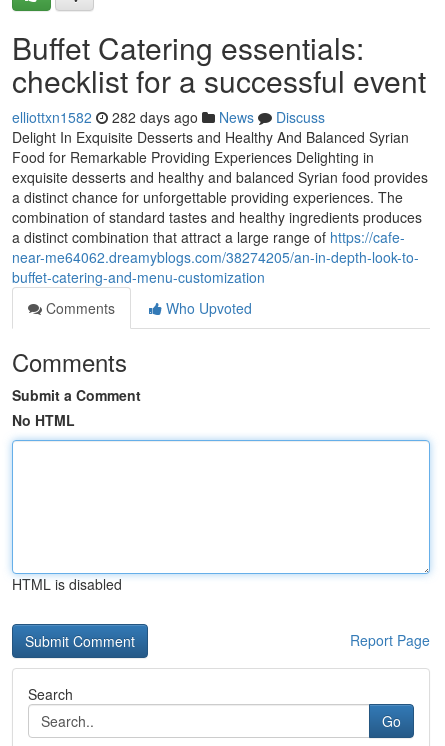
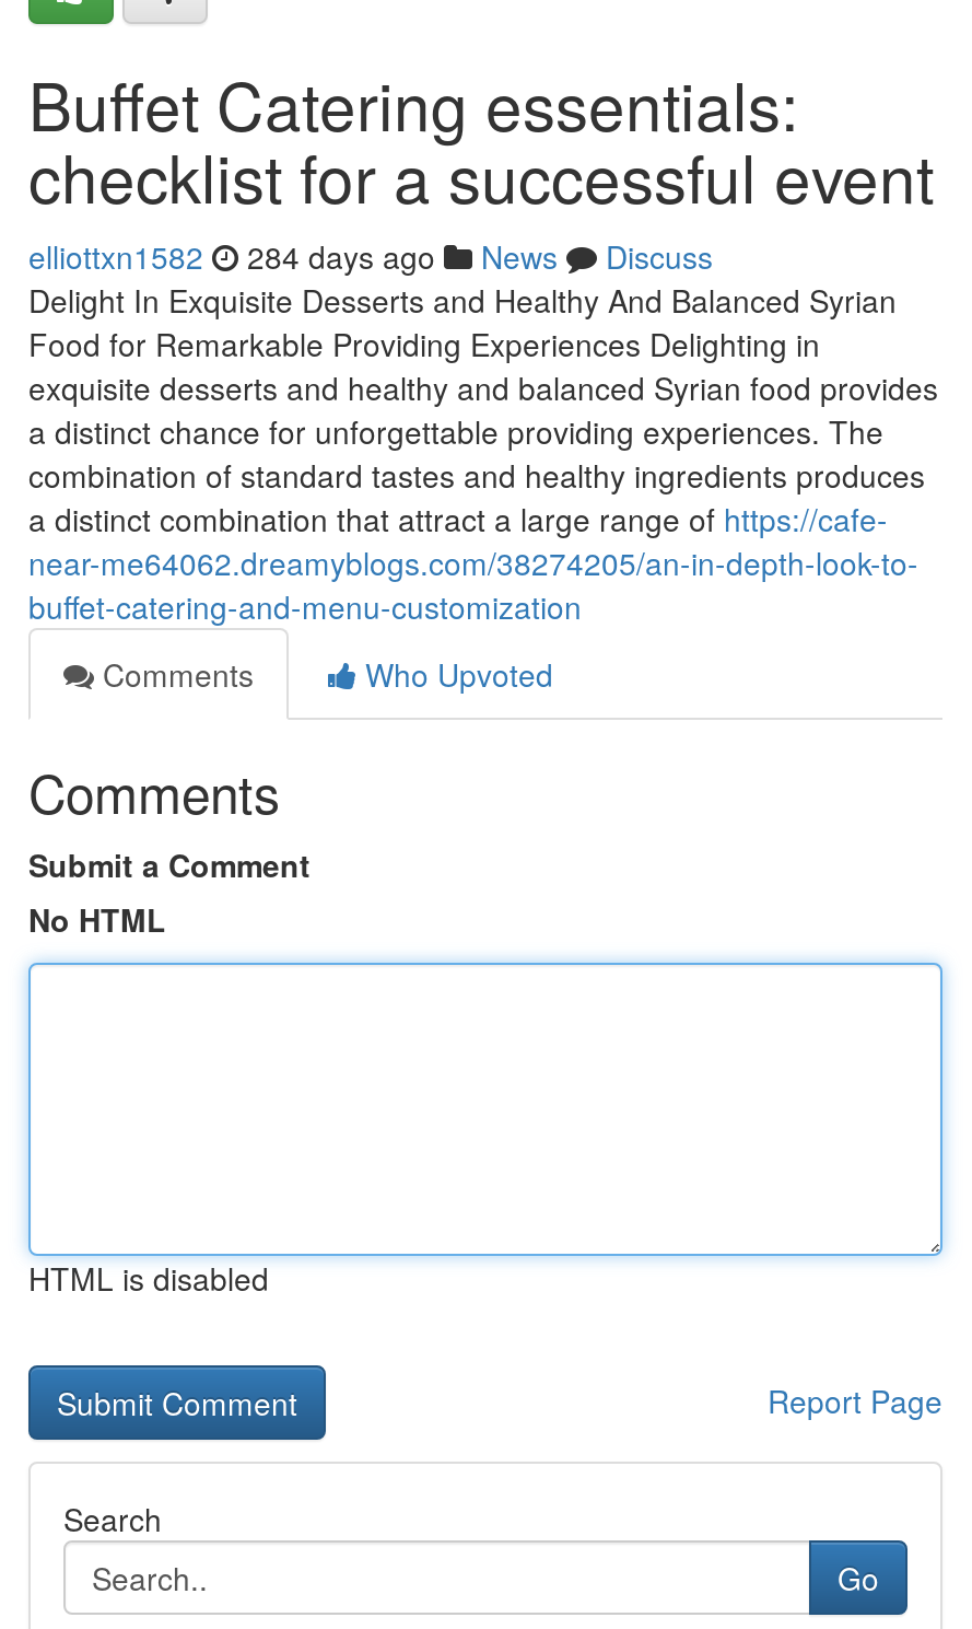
[12,107,325,127] elliottxn1582 282 days ago News Discuss -> [28,234,713,278] elliottxn1582 284 days ago News Discuss

